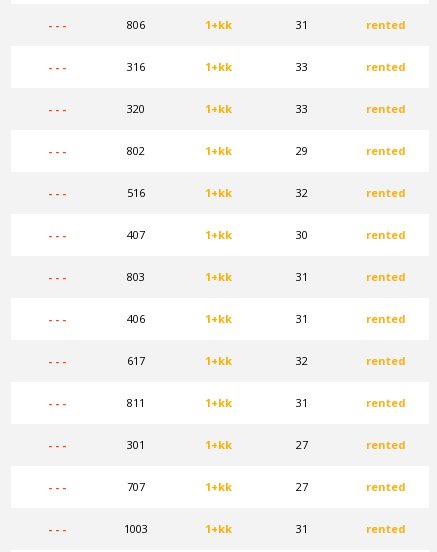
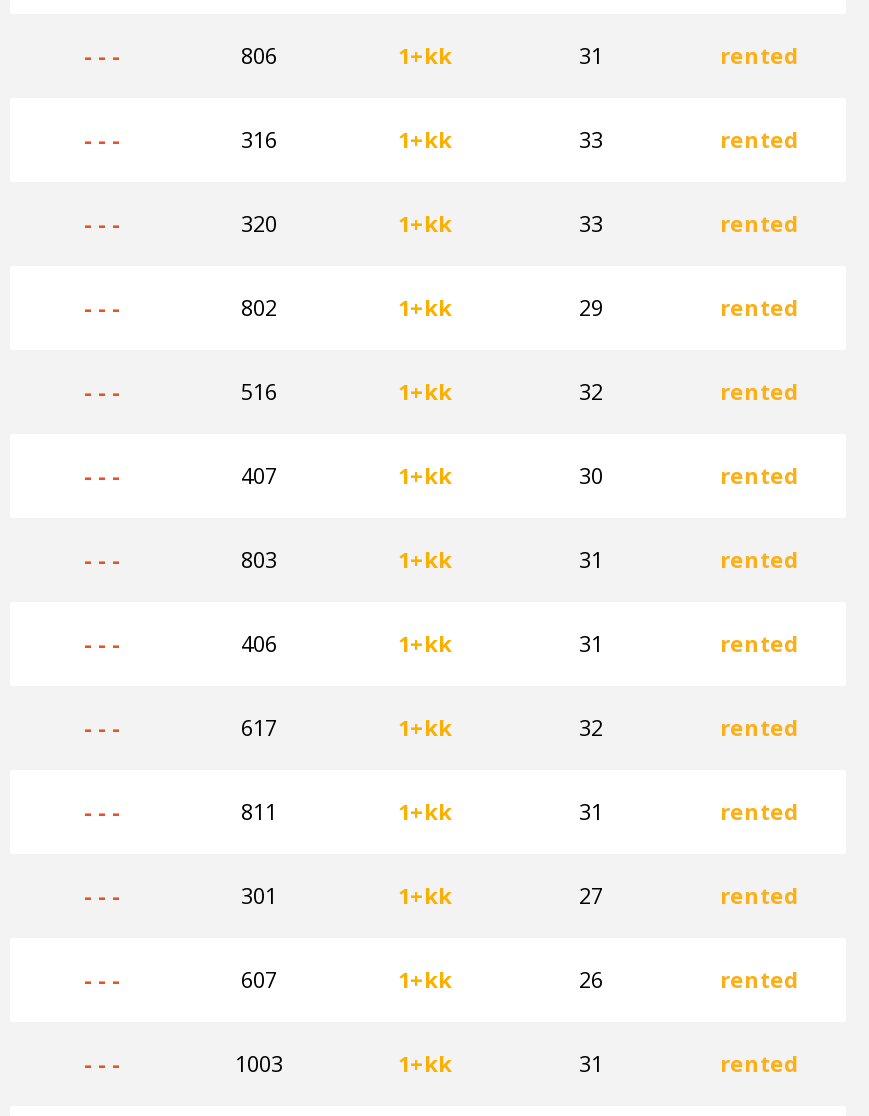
[126,479,144,494] 707 -> [241,963,277,993] 607
[295,479,307,494] 27 -> [579,963,603,993] 26

